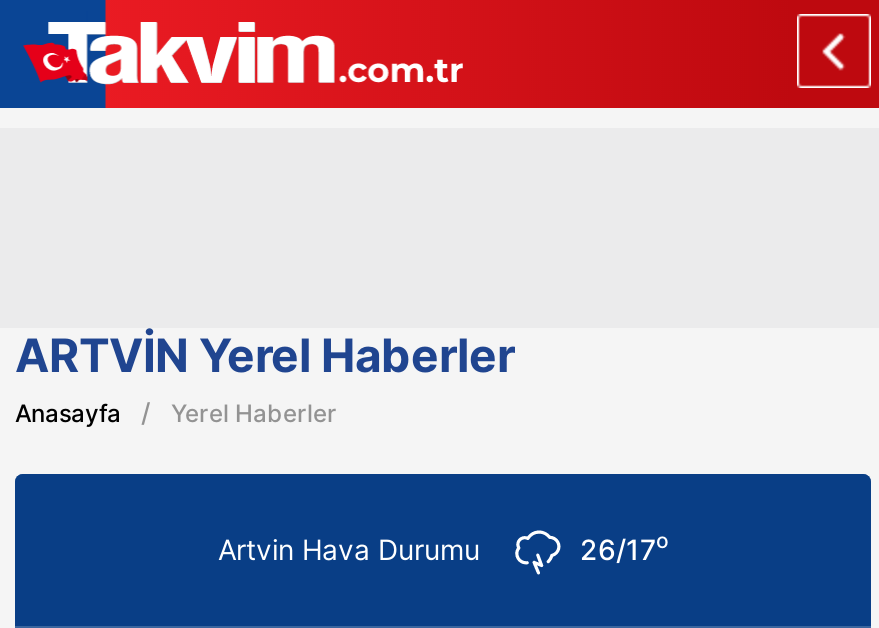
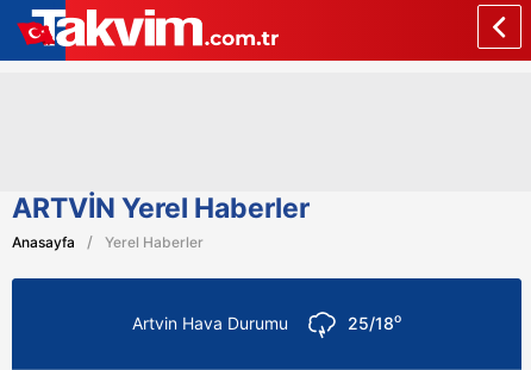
[580,528,668,566] 26/17o -> [348,311,401,333] 25/18o

